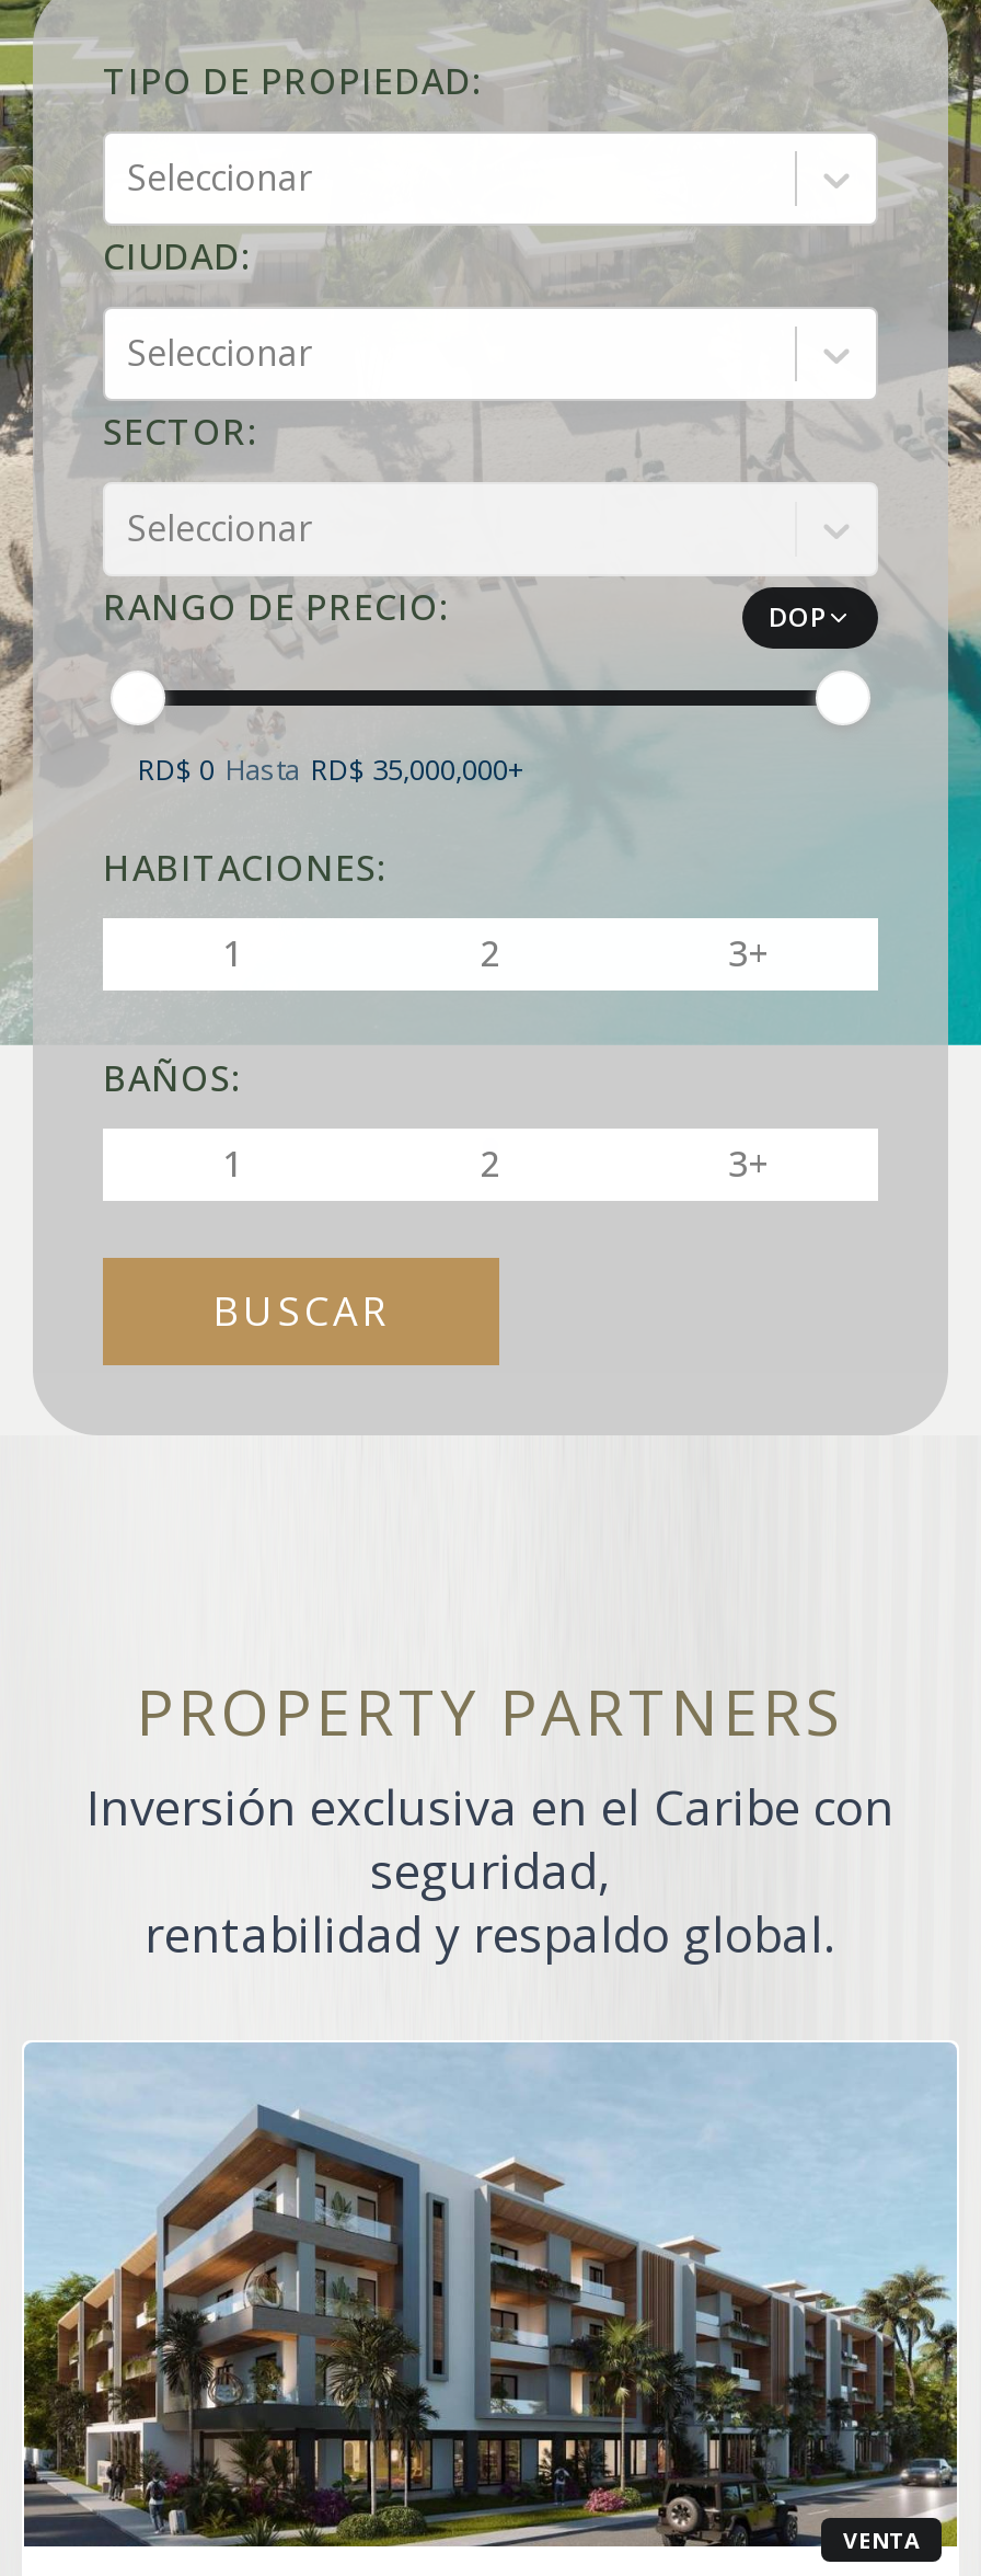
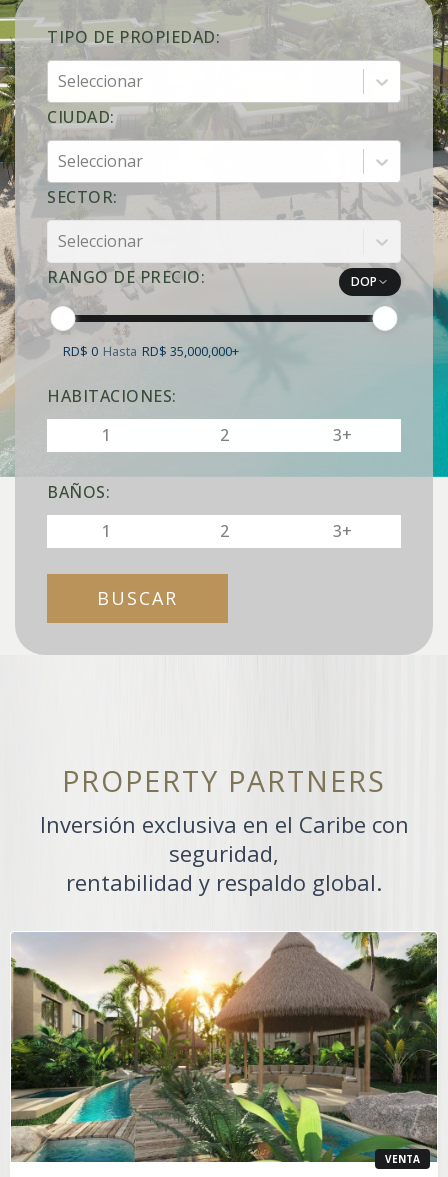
[22,2042,959,2549] [image] -> [10,931,438,1163] [image]

